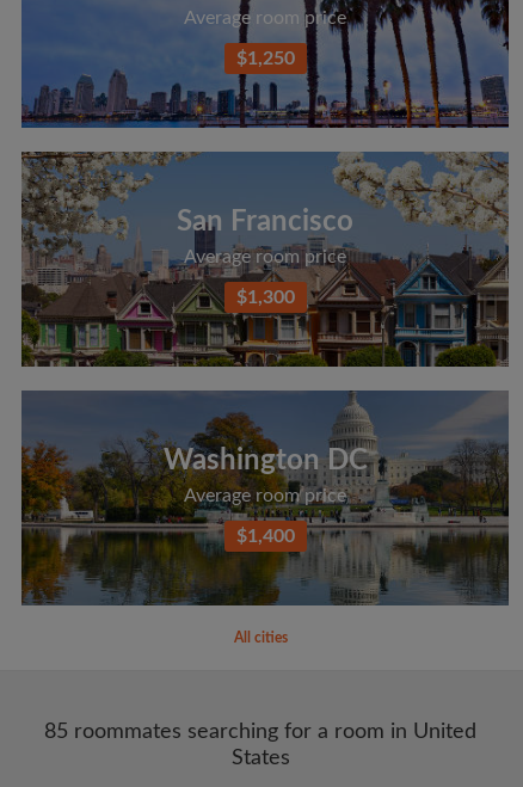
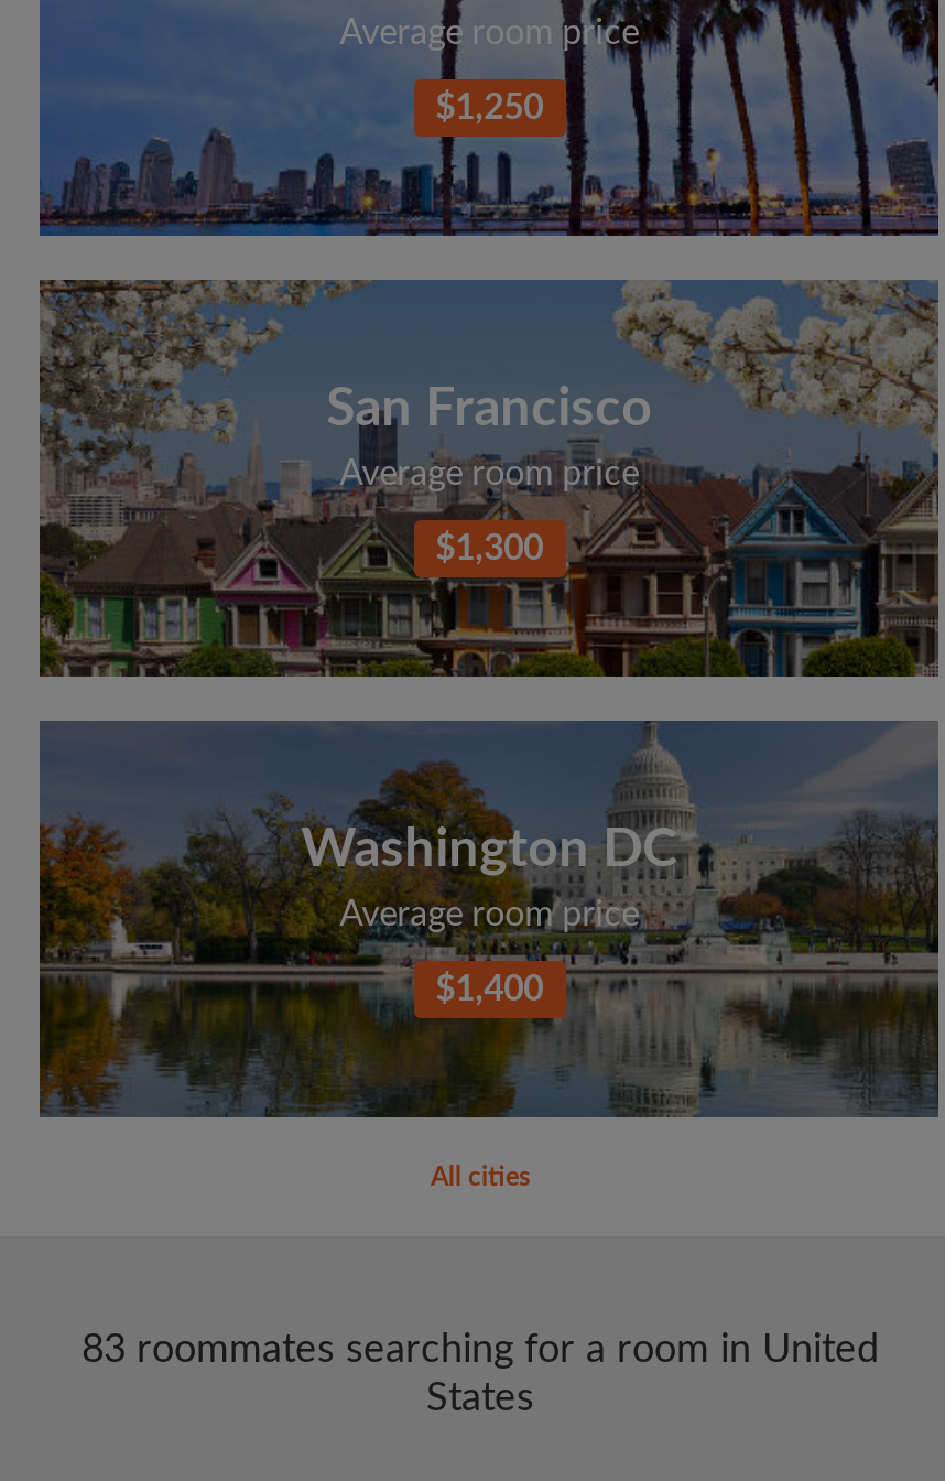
[44,722,476,743] 85 roommates searching for a room in United -> [82,1332,879,1371] 83 roommates searching for a room in United

